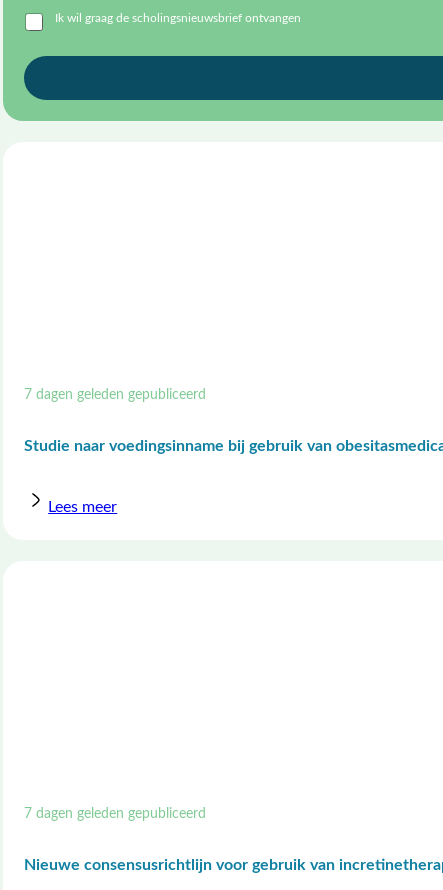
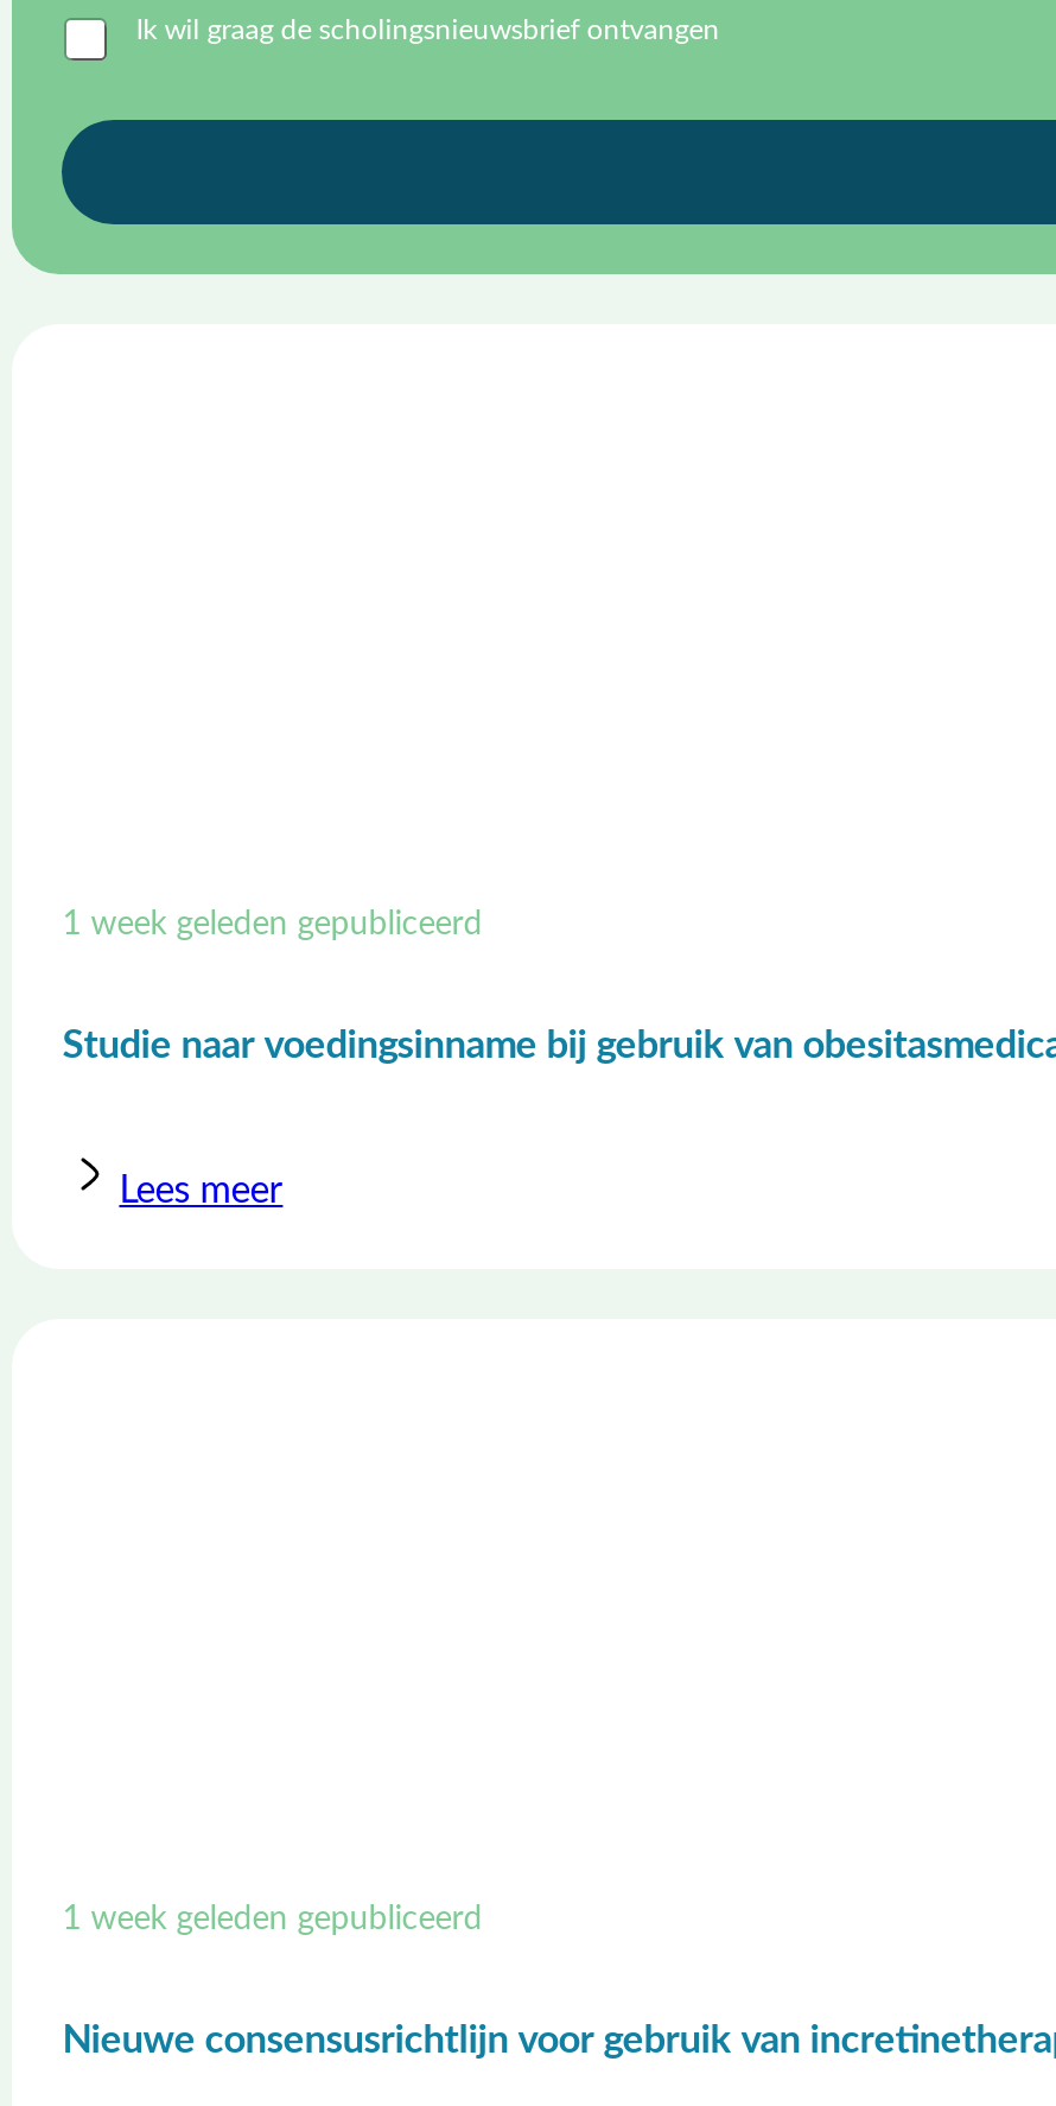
[24,388,206,402] 7 dagen geleden gepubliceerd -> [62,908,482,942] 1 week geleden gepubliceerd
[24,807,206,821] 7 dagen geleden gepubliceerd -> [62,1903,482,1936] 1 week geleden gepubliceerd

